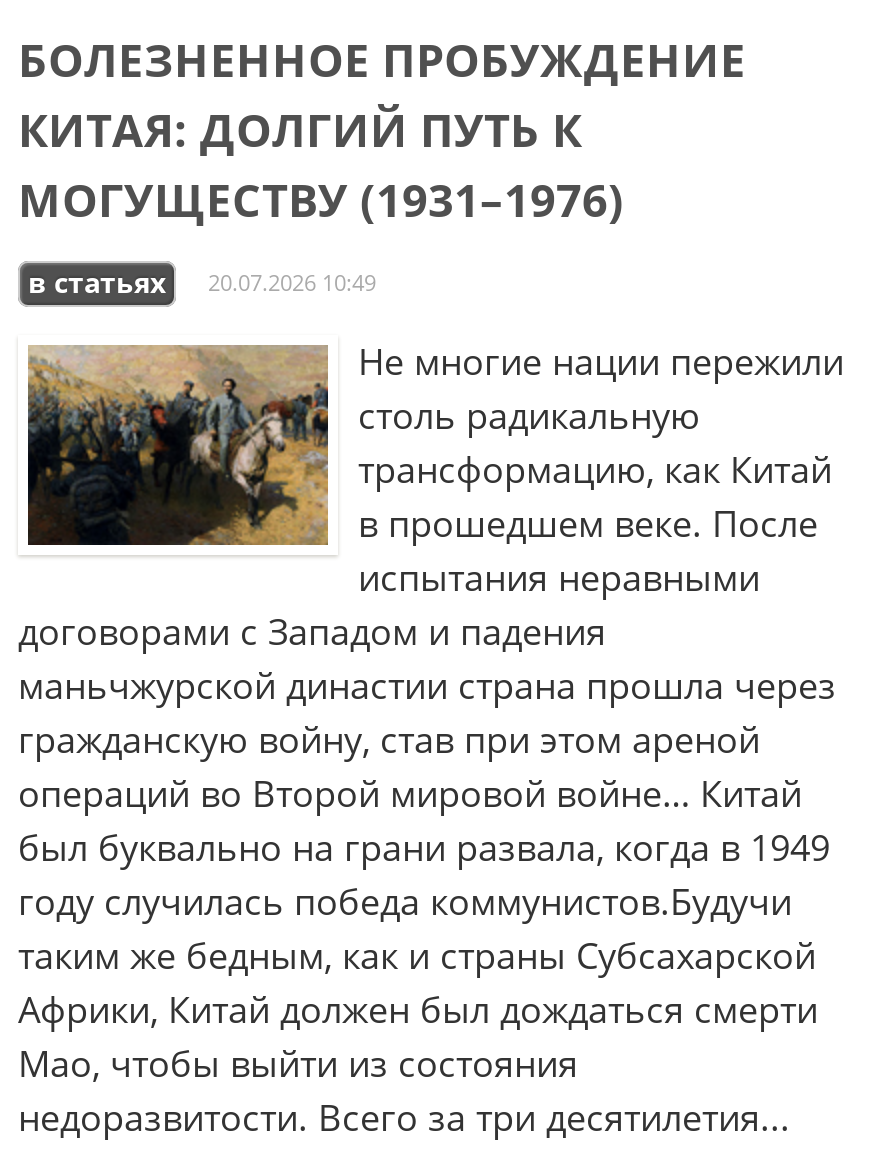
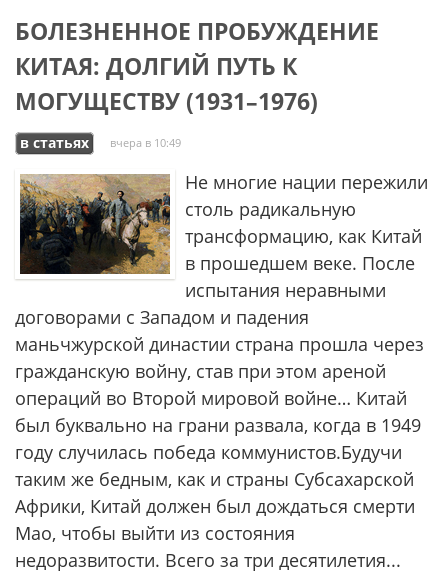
[28,263,376,301] в статьях 20.07.2026 10:49 -> [20,133,181,152] в статьях вчера в 10:49

